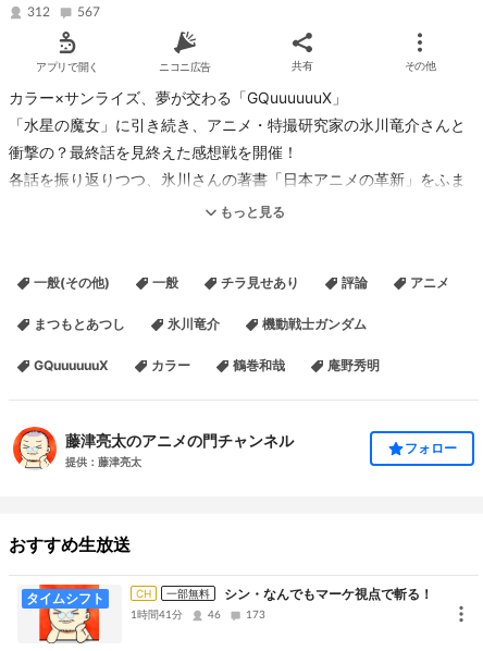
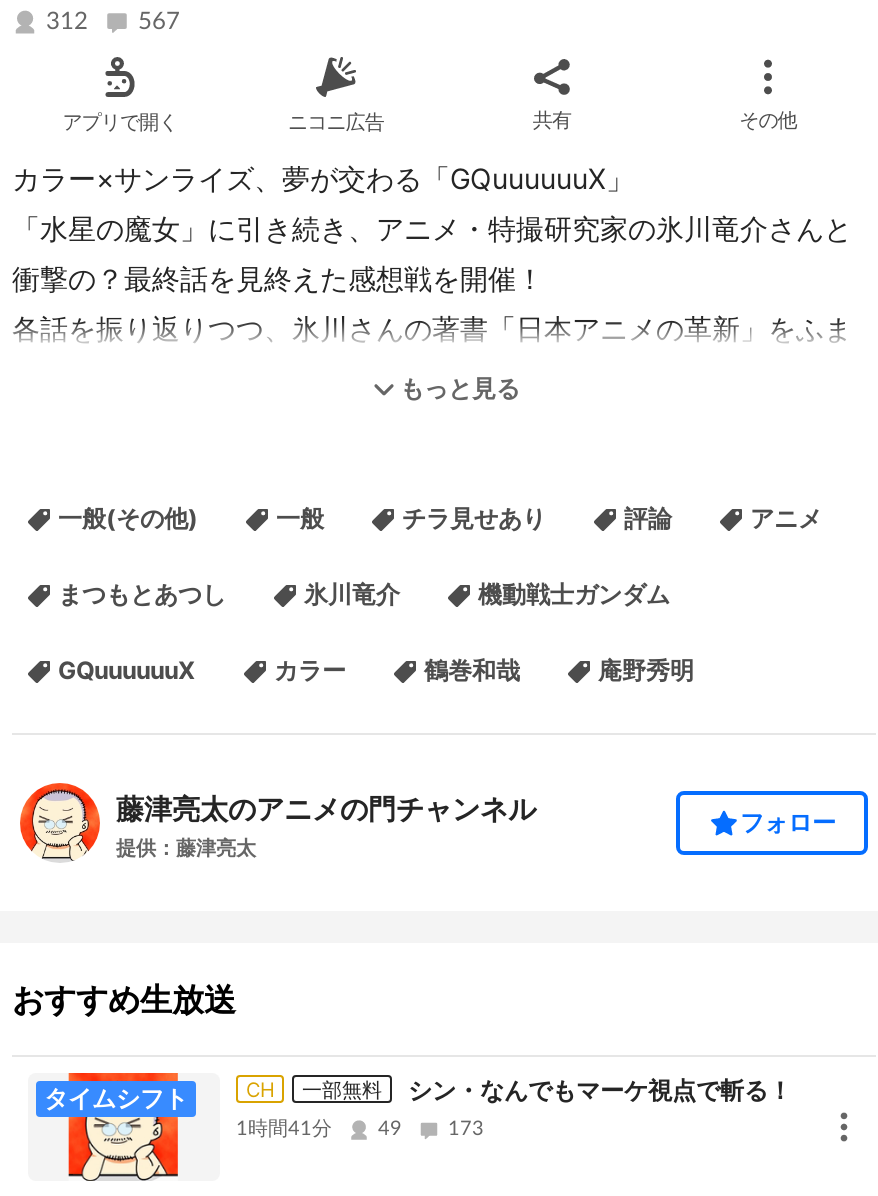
[208,610,221,621] 46 -> [378,1119,402,1139] 49

